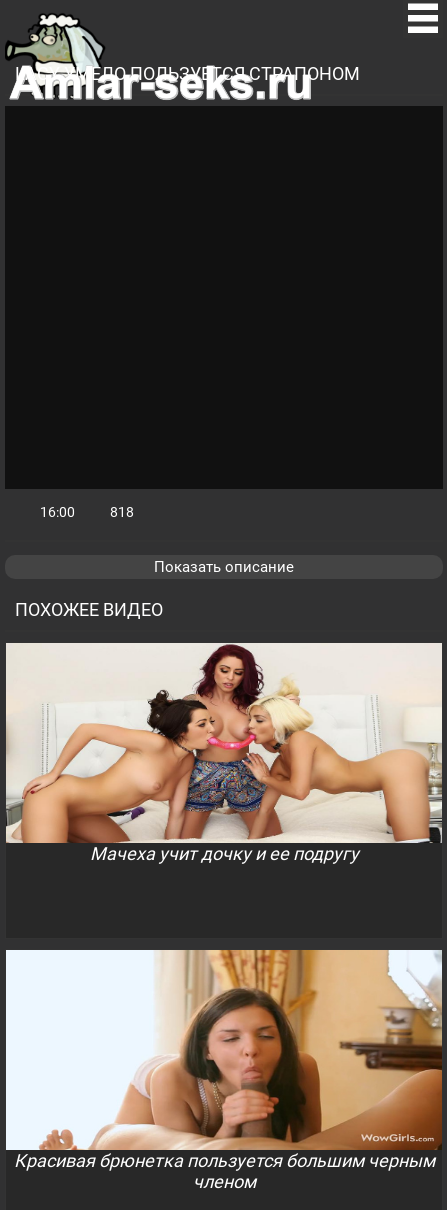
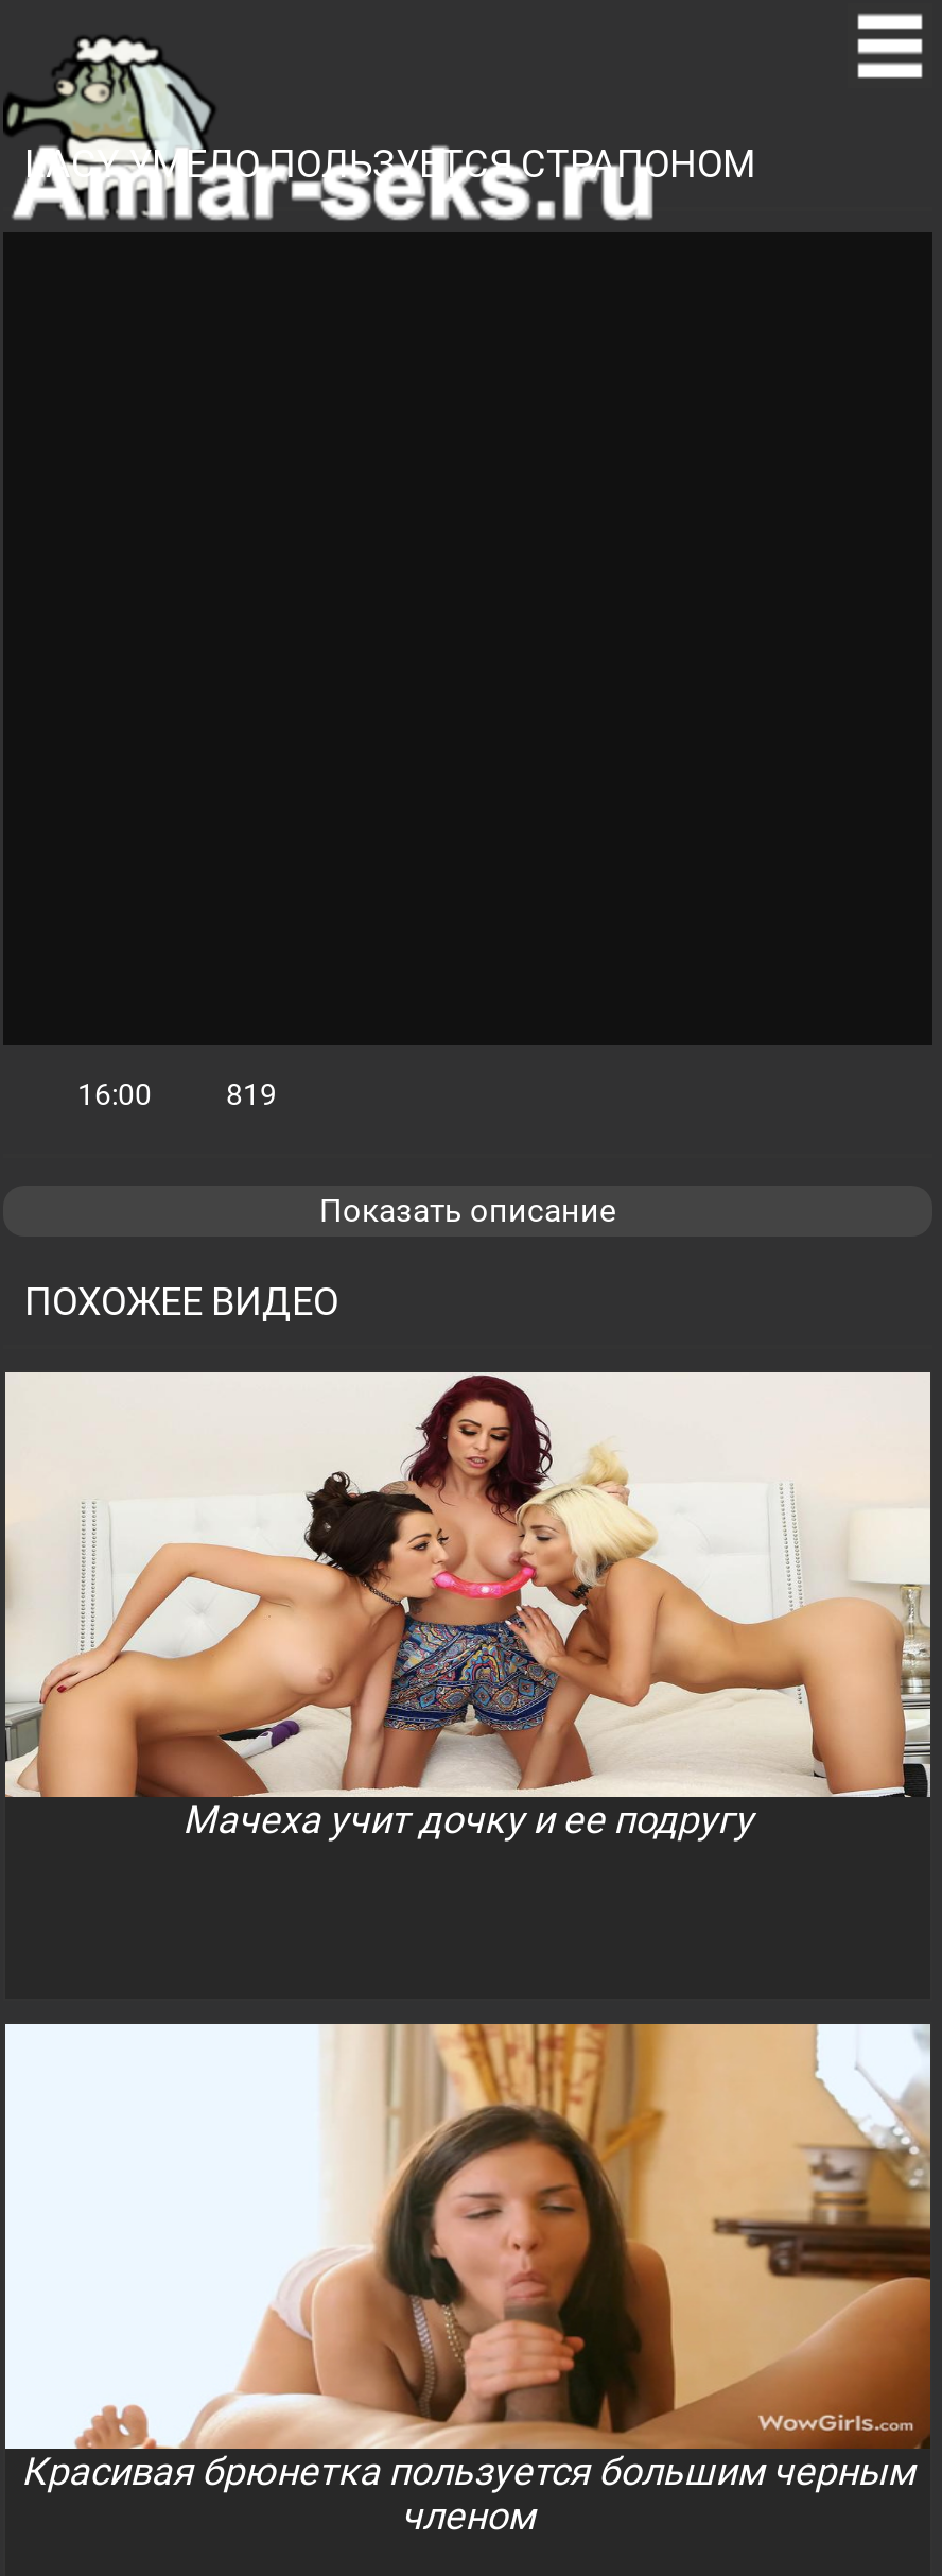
[110,504,134,520] 818 -> [226,1077,277,1111] 819

